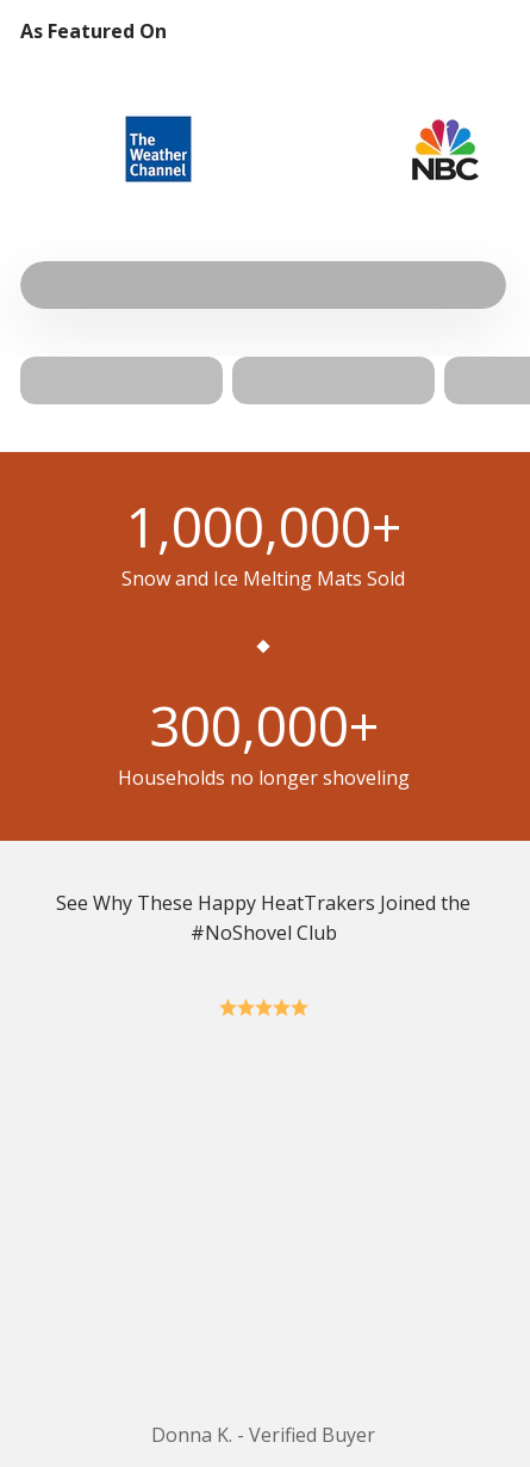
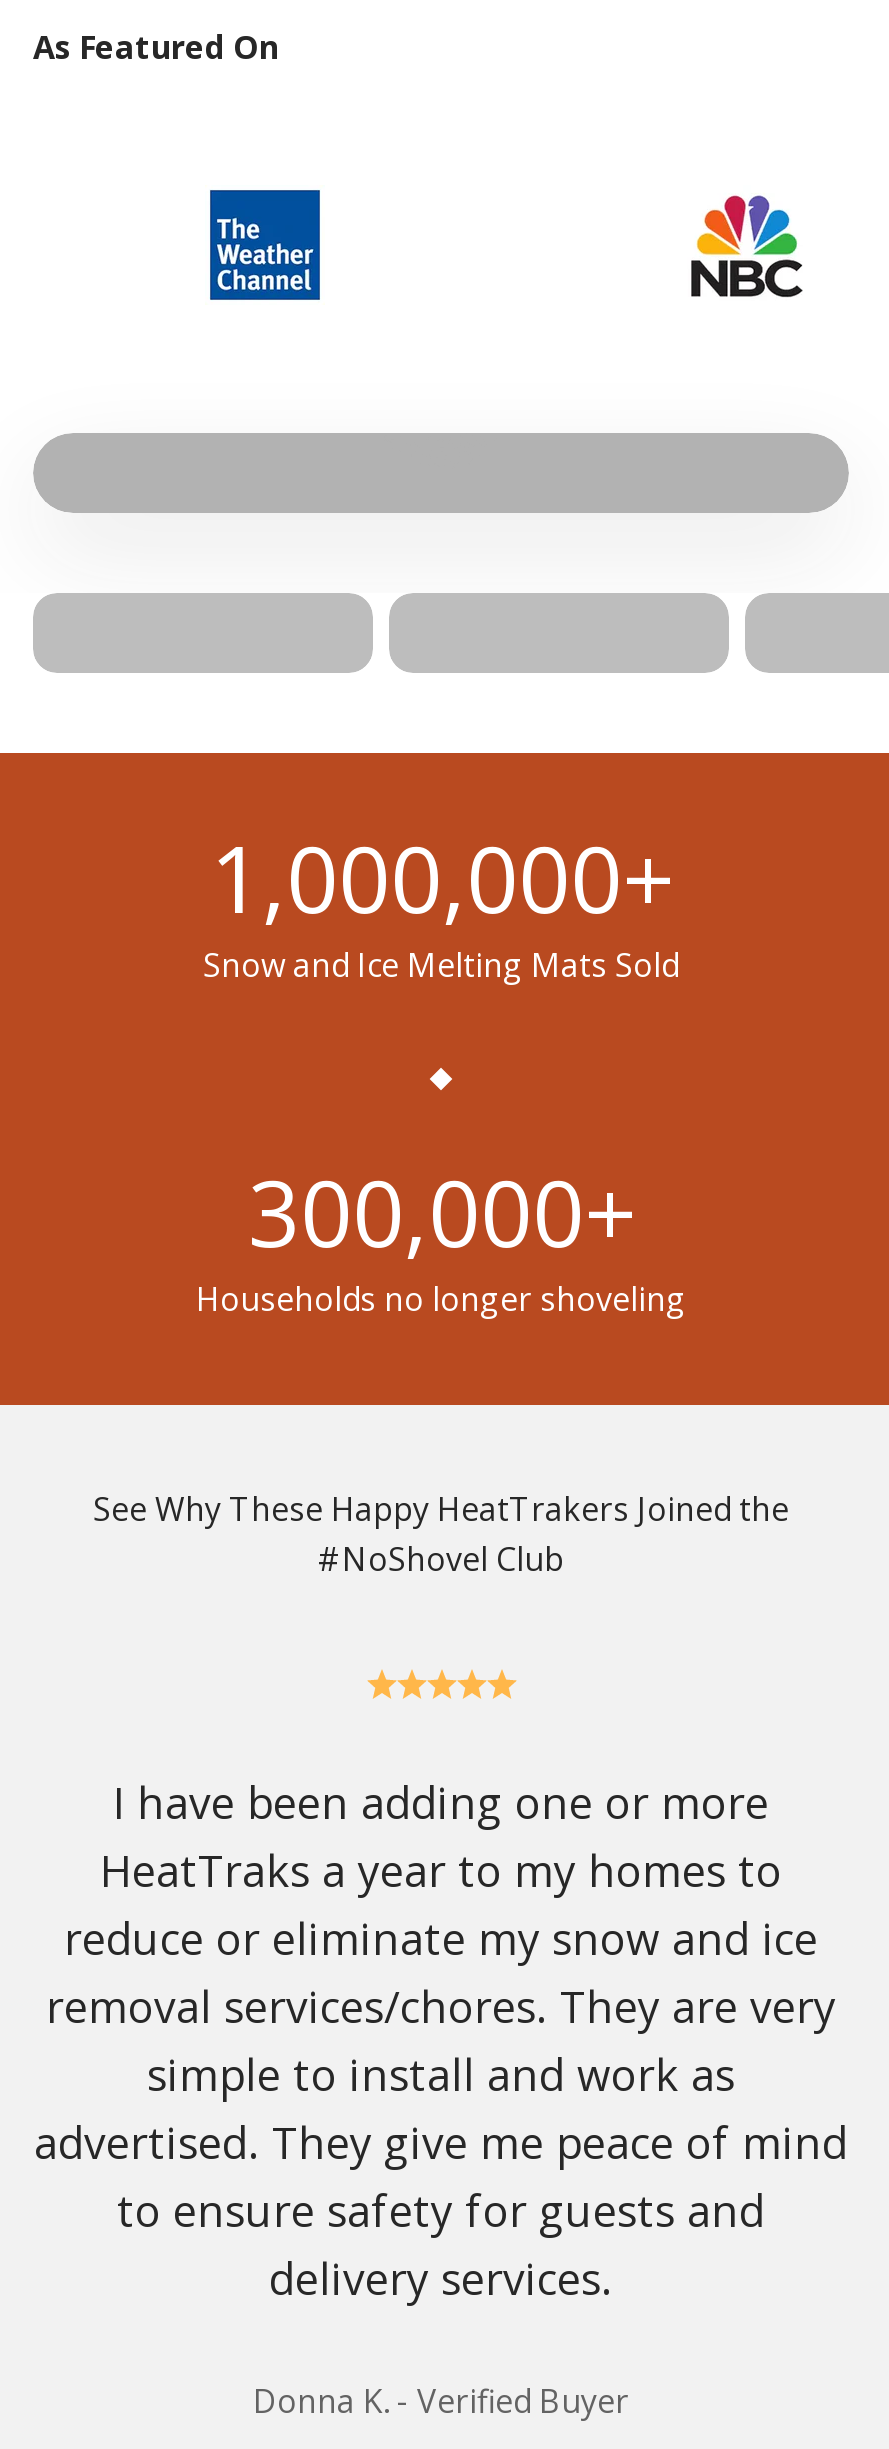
none -> [34,1774,848,2308] I have been adding one or more | HeatTraks a year to my homes to | reduce or eliminate my snow and ice | removal services/chores. They are very | simple to install and work as | advertised. They give me peace of mind | to ensure safety for guests and | delivery services.

